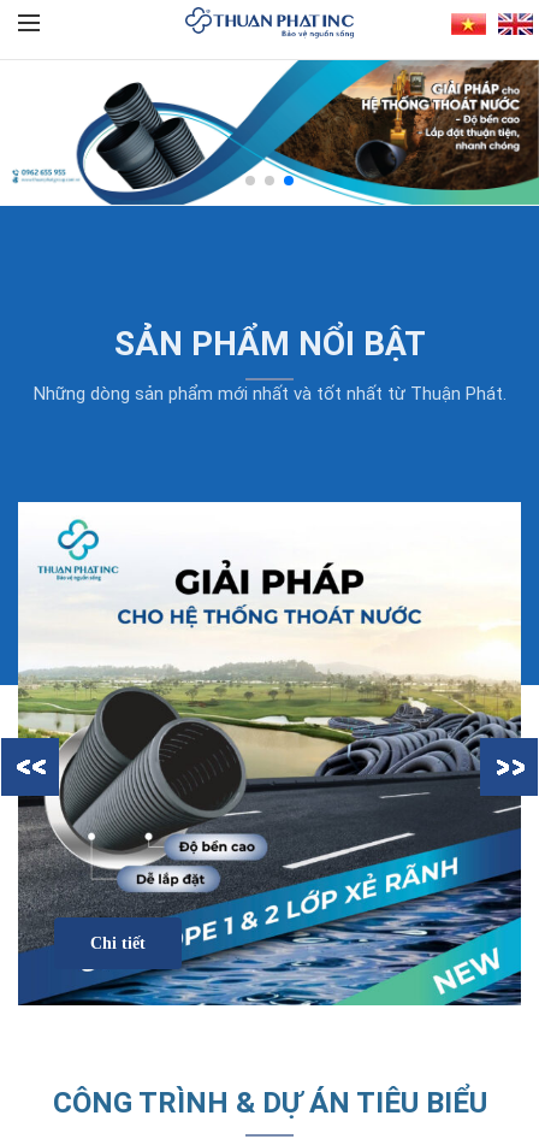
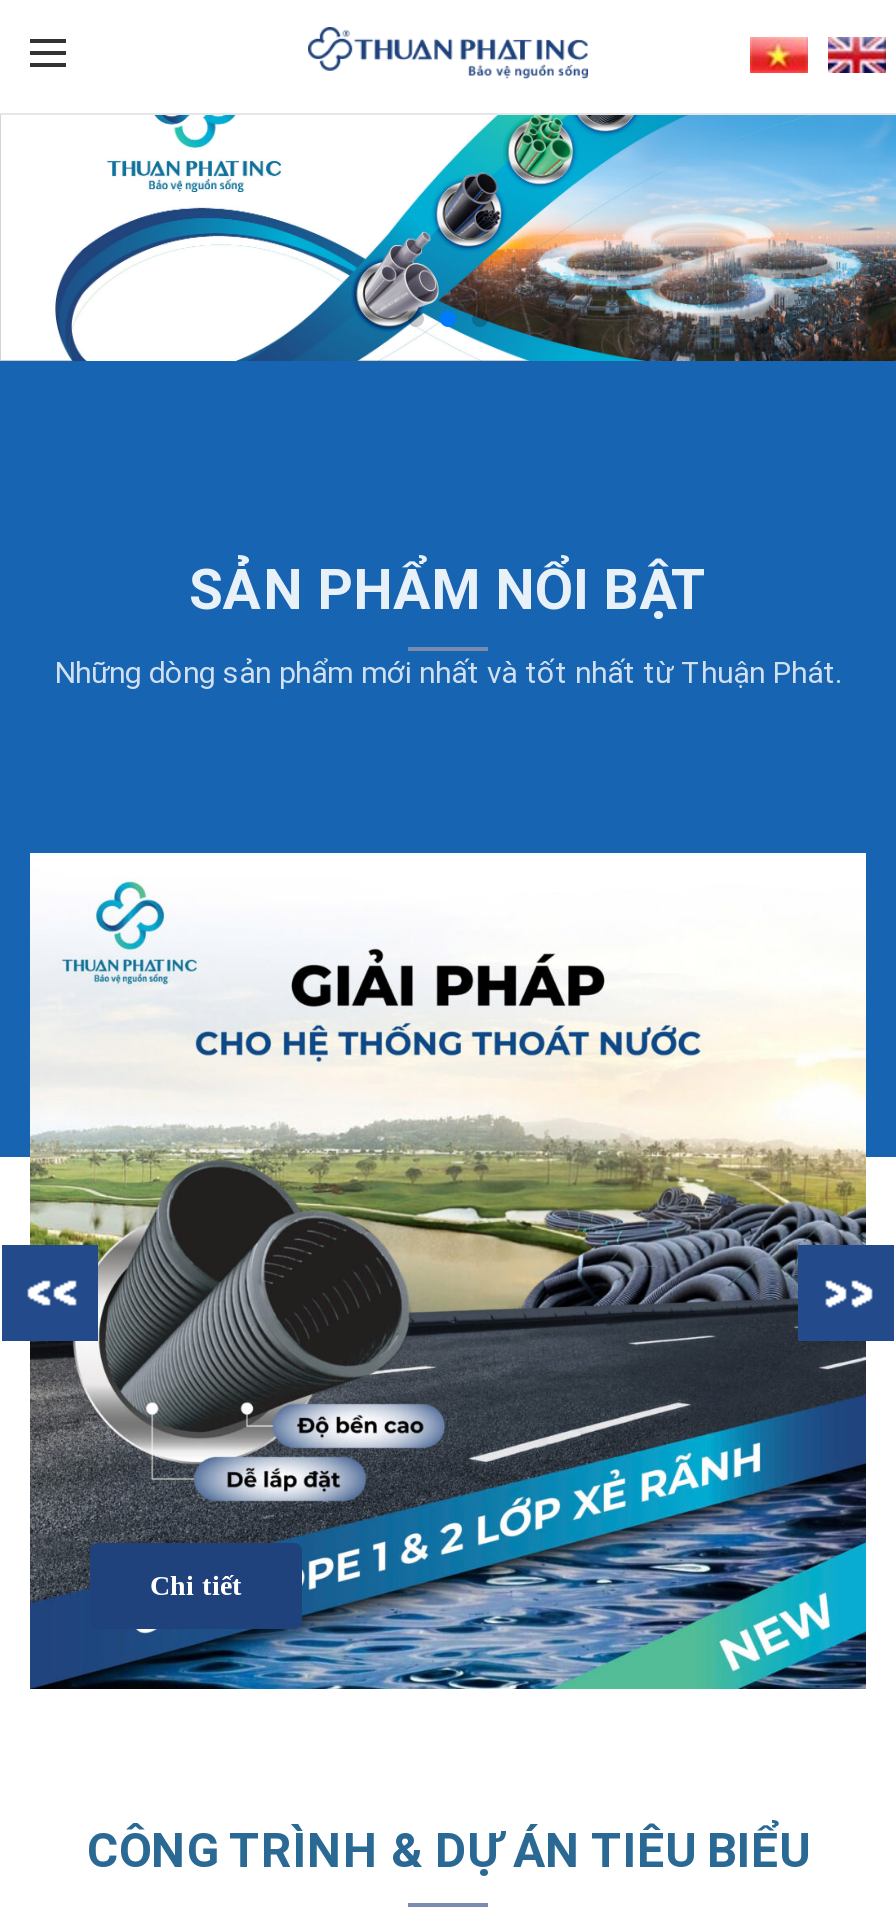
[12,59,535,207] [image] -> [24,113,890,363] [image]

